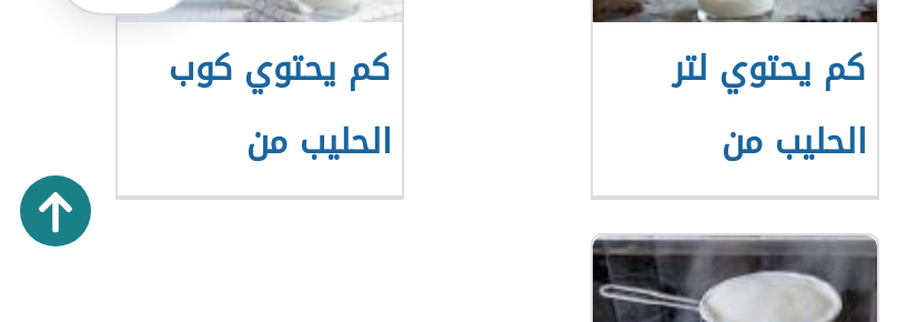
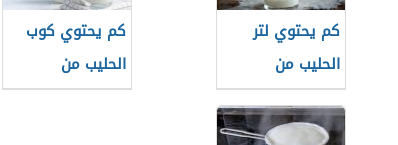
[18,173,93,249] [image] -> none

